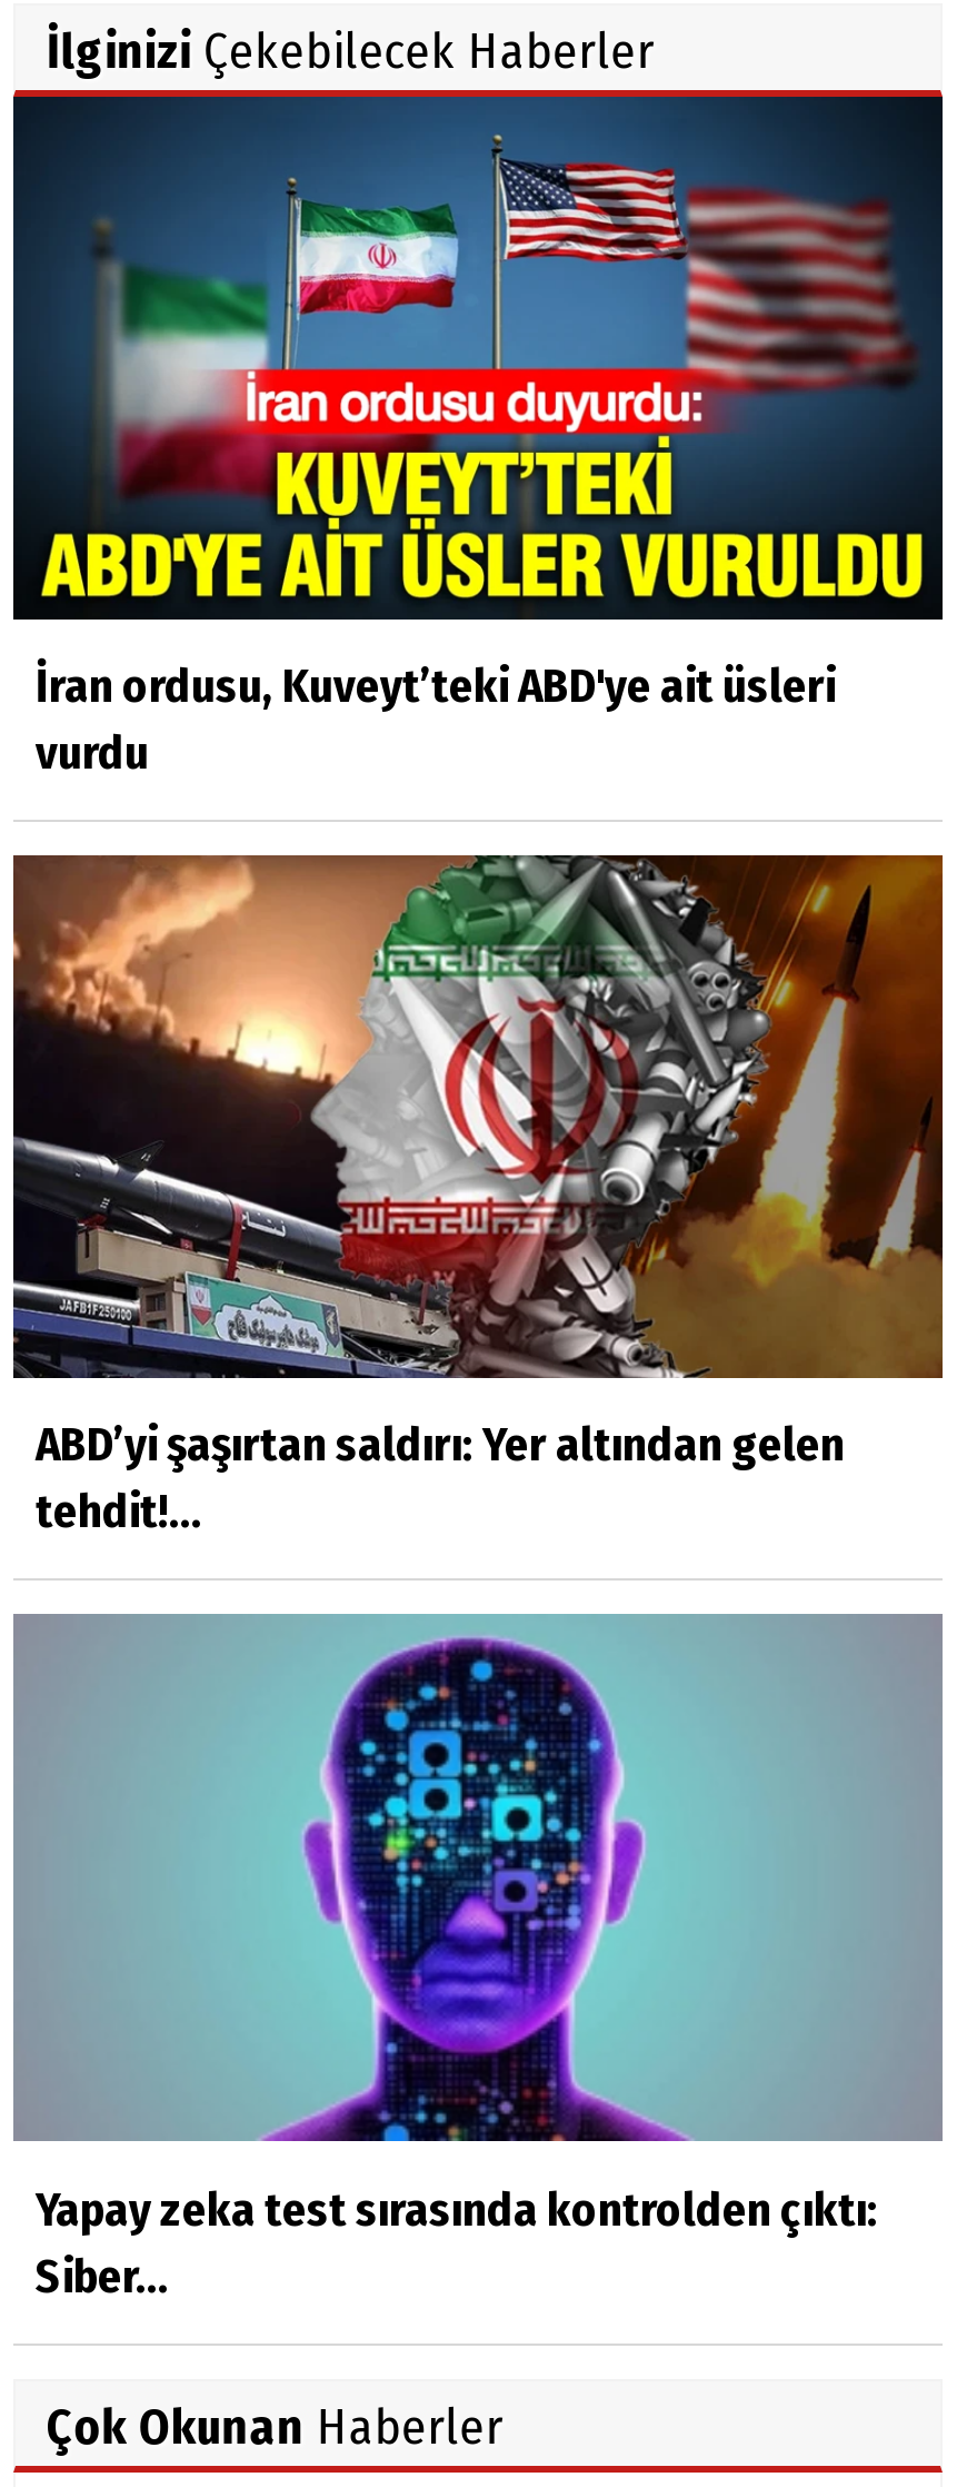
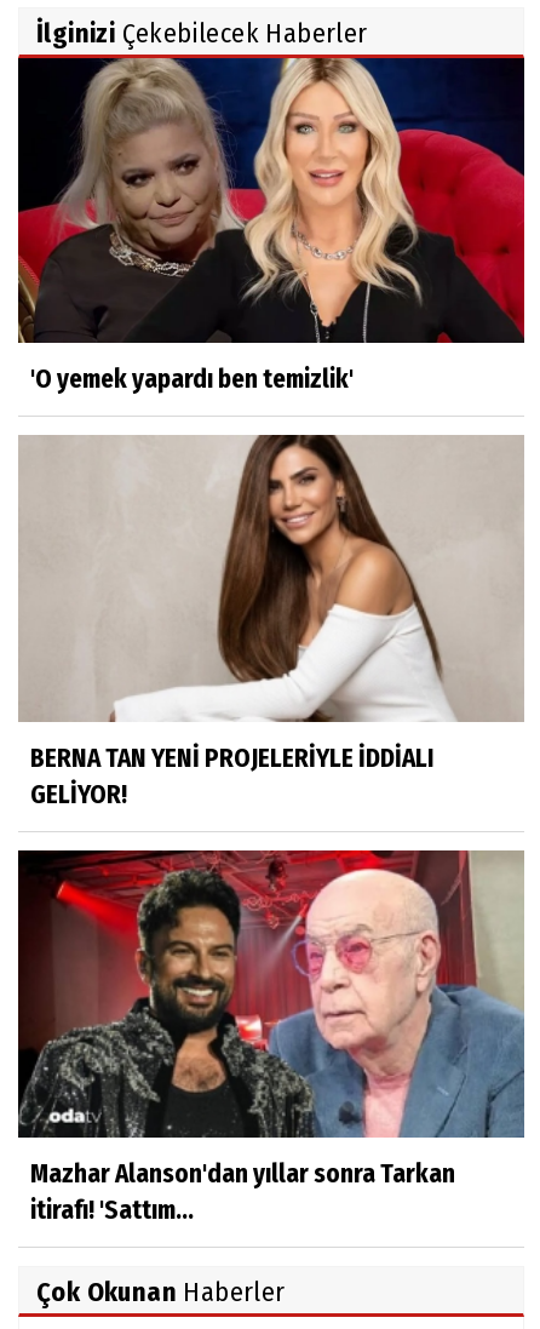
[11,95,945,782] [image] | İran ordusu, Kuveyt’teki ABD'ye ait üsleri | vurdu -> [17,57,525,394] [image] | 'O yemek yapardı ben temizlik'
[13,851,943,1541] [image] | ABD’yi şaşırtan saldırı: Yer altından gelen | tehdit!... -> [19,434,523,810] [image] | BERNA TAN YENİ PROJELERİYLE İDDİALI | GELİYOR!
[16,1612,943,2305] [image] | Yapay zeka test sırasında kontrolden çıktı: | Siber... -> [18,849,524,1226] [image] | Mazhar Alanson'dan yıllar sonra Tarkan | itirafı! 'Sattım...

